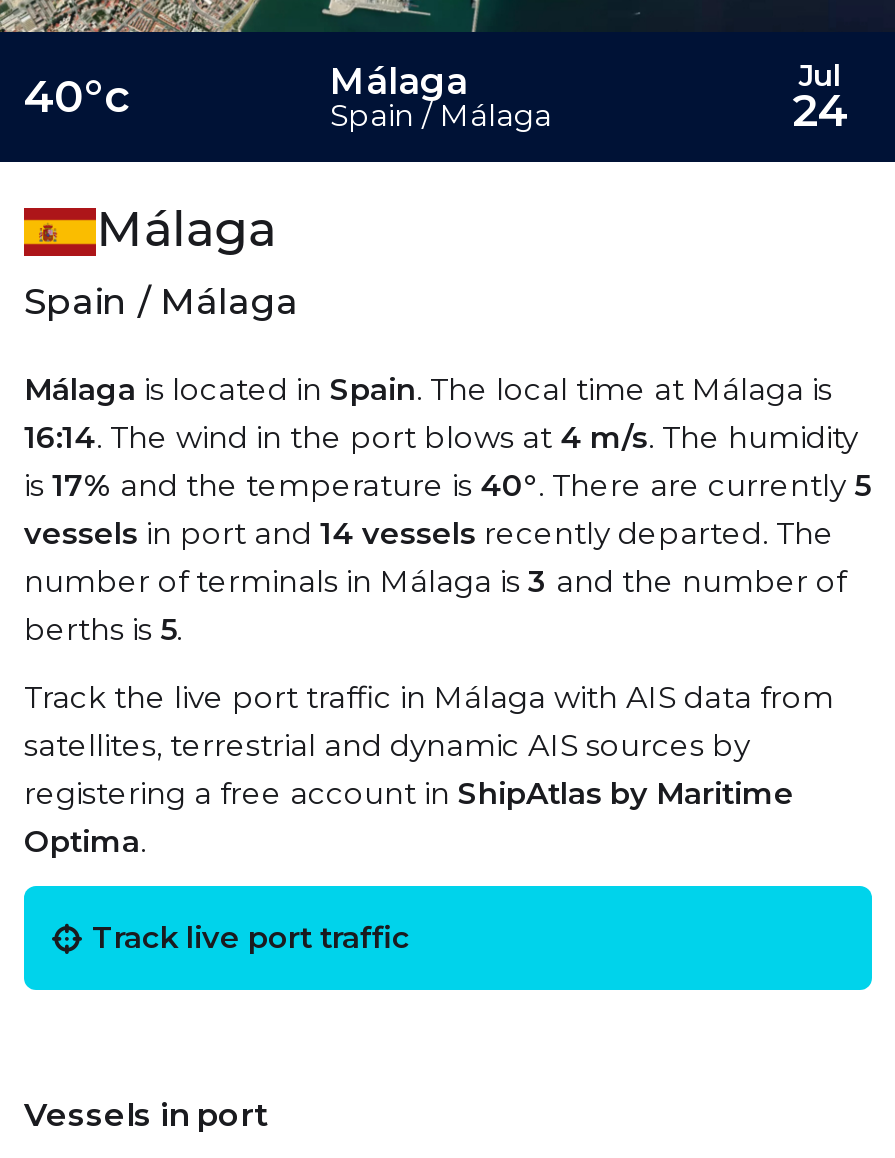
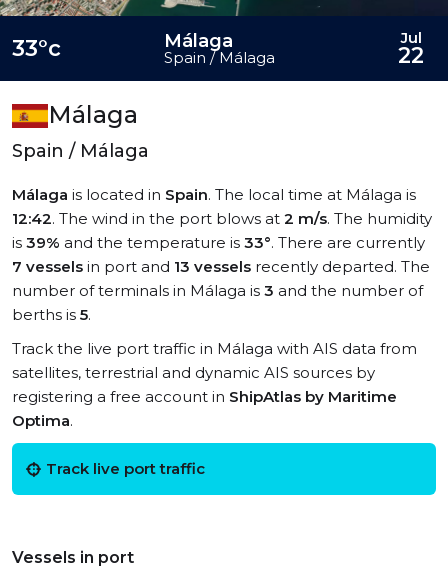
[24,70,130,124] 40°c -> [12,35,61,62] 33°c
[792,84,848,138] 24 -> [398,42,424,69] 22
[24,418,870,552] 16:14. The wind in the port blows at 4 m/s. The humidity | is 17% and the temperature is 40°. There are currently 5 | vessels in port and 14 vessels recently departed. The -> [12,209,432,276] 12:42. The wind in the port blows at 2 m/s. The humidity | is 39% and the temperature is 33°. There are currently | 7 vessels in port and 13 vessels recently departed. The

